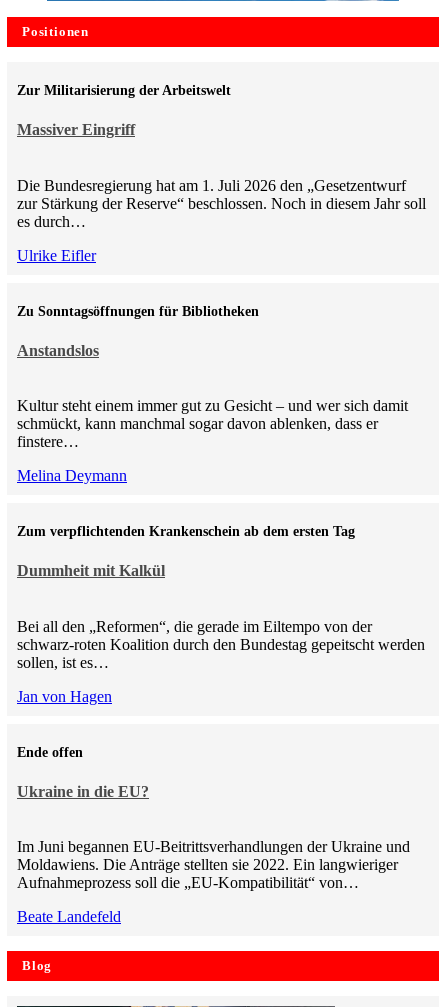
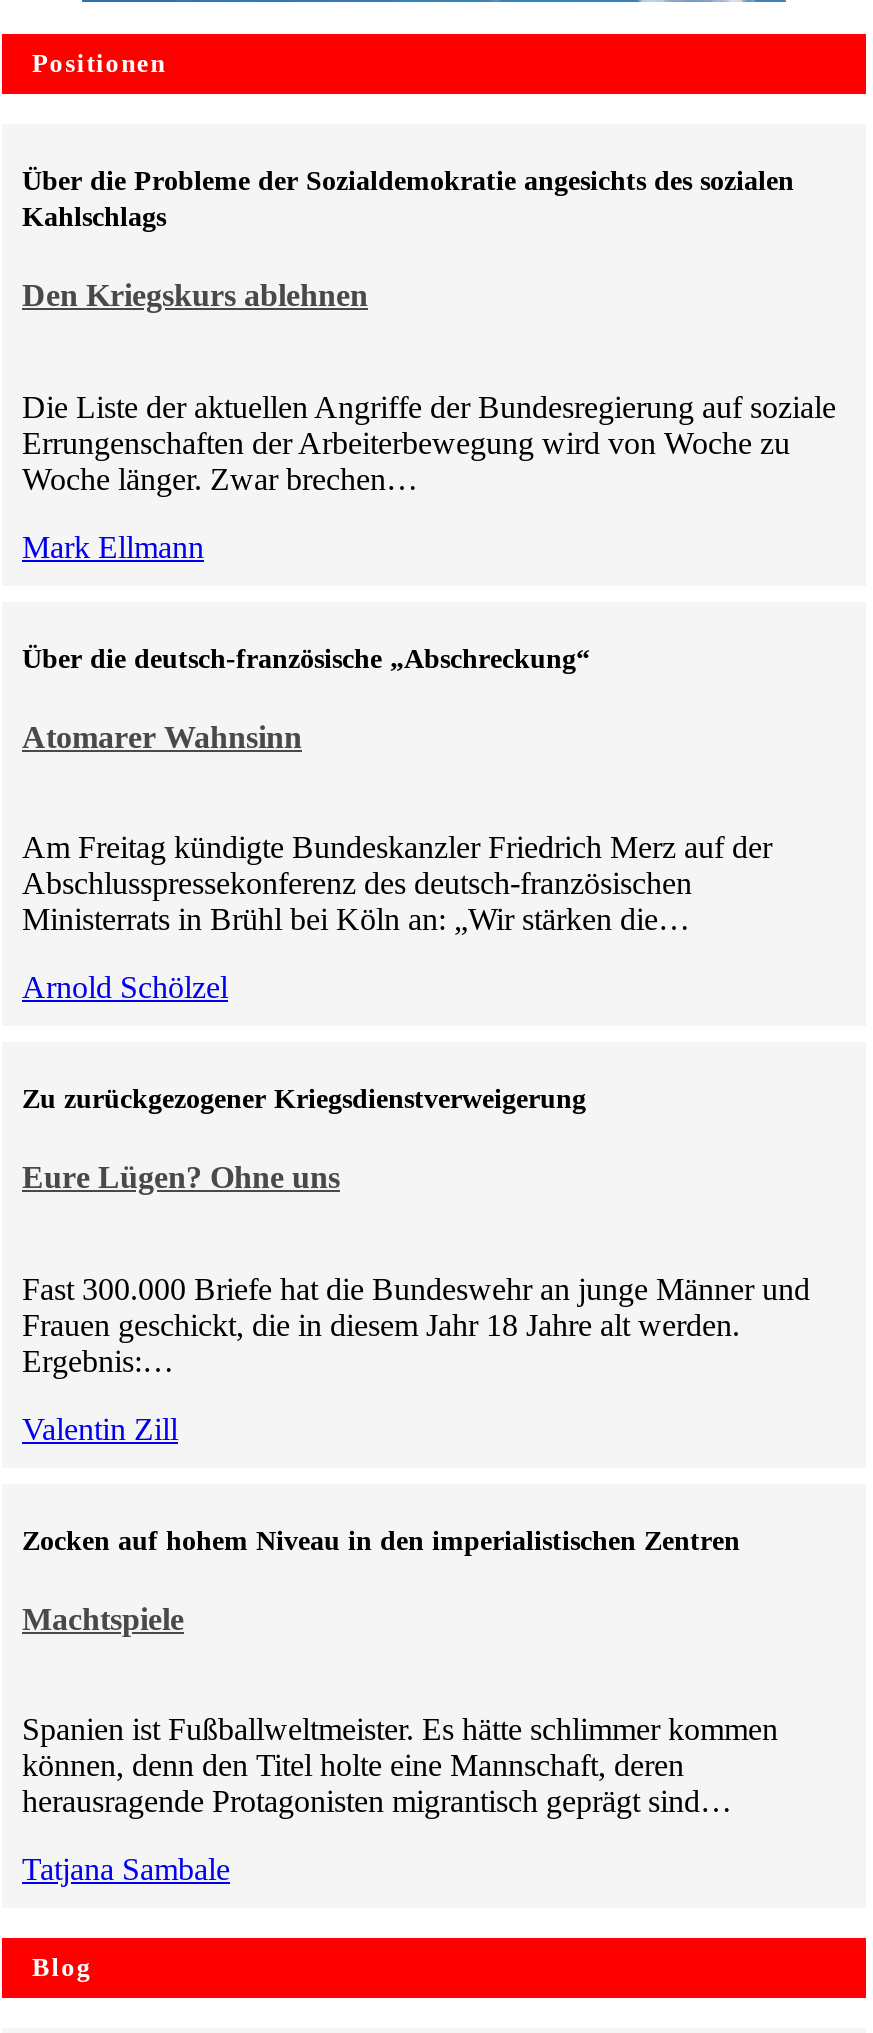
[17,83,231,98] Zur Militarisierung der Arbeitswelt -> [22,166,794,232] Über die Probleme der Sozialdemokratie angesichts des sozialen | Kahlschlags
[17,121,135,138] Massiver Eingriff -> [22,279,368,313] Den Kriegskurs ablehnen
[17,177,426,230] Die Bundesregierung hat am 1. Juli 2026 den „Gesetzentwurf | zur Stärkung der Reserve“ beschlossen. Noch in diesem Jahr soll | es durch… -> [22,389,836,495] Die Liste der aktuellen Angriffe der Bundesregierung auf soziale | Errungenschaften der Arbeiterbewegung wird von Woche zu | Woche länger. Zwar brechen…
[17,247,96,264] Ulrike Eifler -> [22,529,204,563] Mark Ellmann
[17,304,259,319] Zu Sonntagsöffnungen für Bibliotheken -> [22,643,590,673] Über die deutsch-französische „Abschreckung“
[17,342,99,359] Anstandslos -> [22,720,302,754] Atomarer Wahnsinn
[17,397,408,450] Kultur steht einem immer gut zu Gesicht – und wer sich damit | schmückt, kann manchmal sogar davon ablenken, dass er | finstere… -> [22,830,772,936] Am Freitag kündigte Bundeskanzler Friedrich Merz auf der | Abschlusspressekonferenz des deutsch-französischen | Ministerrats in Brühl bei Köln an: „Wir stärken die…
[17,467,127,484] Melina Deymann -> [22,970,228,1004] Arnold Schölzel
[17,524,355,539] Zum verpflichtenden Krankenschein ab dem ersten Tag -> [22,1084,586,1114] Zu zurückgezogener Kriegsdienstverweigerung
[17,562,165,579] Dummheit mit Kalkül -> [22,1161,340,1195] Eure Lügen? Ohne uns
[17,618,425,671] Bei all den „Reformen“, die gerade im Eiltempo von der | schwarz-roten Koalition durch den Bundestag gepeitscht werden | sollen, ist es… -> [22,1271,810,1377] Fast 300.000 Briefe hat die Bundeswehr an junge Männer und | Frauen geschickt, die in diesem Jahr 18 Jahre alt werden. | Ergebnis:…
[17,688,112,705] Jan von Hagen -> [22,1411,178,1445] Valentin Zill
[17,745,83,760] Ende offen -> [22,1525,740,1555] Zocken auf hohem Niveau in den imperialistischen Zentren
[17,783,149,800] Ukraine in die EU? -> [22,1602,184,1636] Machtspiele
[17,838,410,891] Im Juni begannen EU-Beitrittsverhandlungen der Ukraine und | Moldawiens. Die Anträge stellten sie 2022. Ein langwieriger | Aufnahmeprozess soll die „EU-Kompatibilität“ von… -> [22,1712,778,1818] Spanien ist Fußballweltmeister. Es hätte schlimmer kommen | können, denn den Titel holte eine Mannschaft, deren | herausragende Protagonisten migrantisch geprägt sind…
[17,908,121,925] Beate Landefeld -> [22,1852,230,1886] Tatjana Sambale

